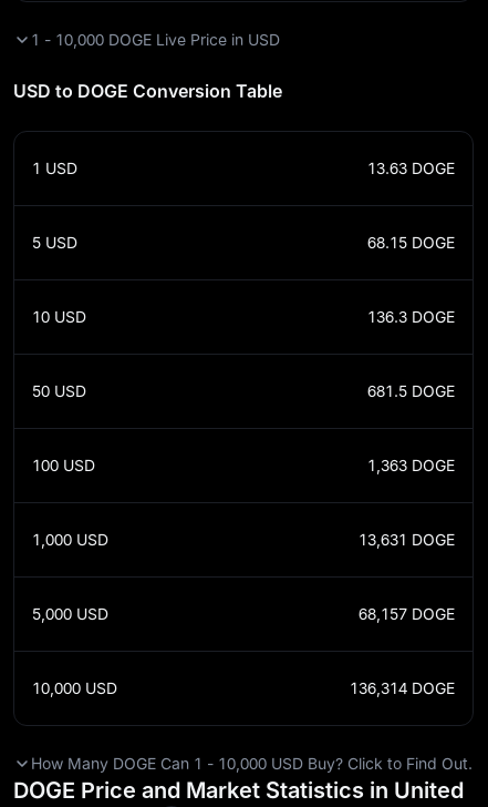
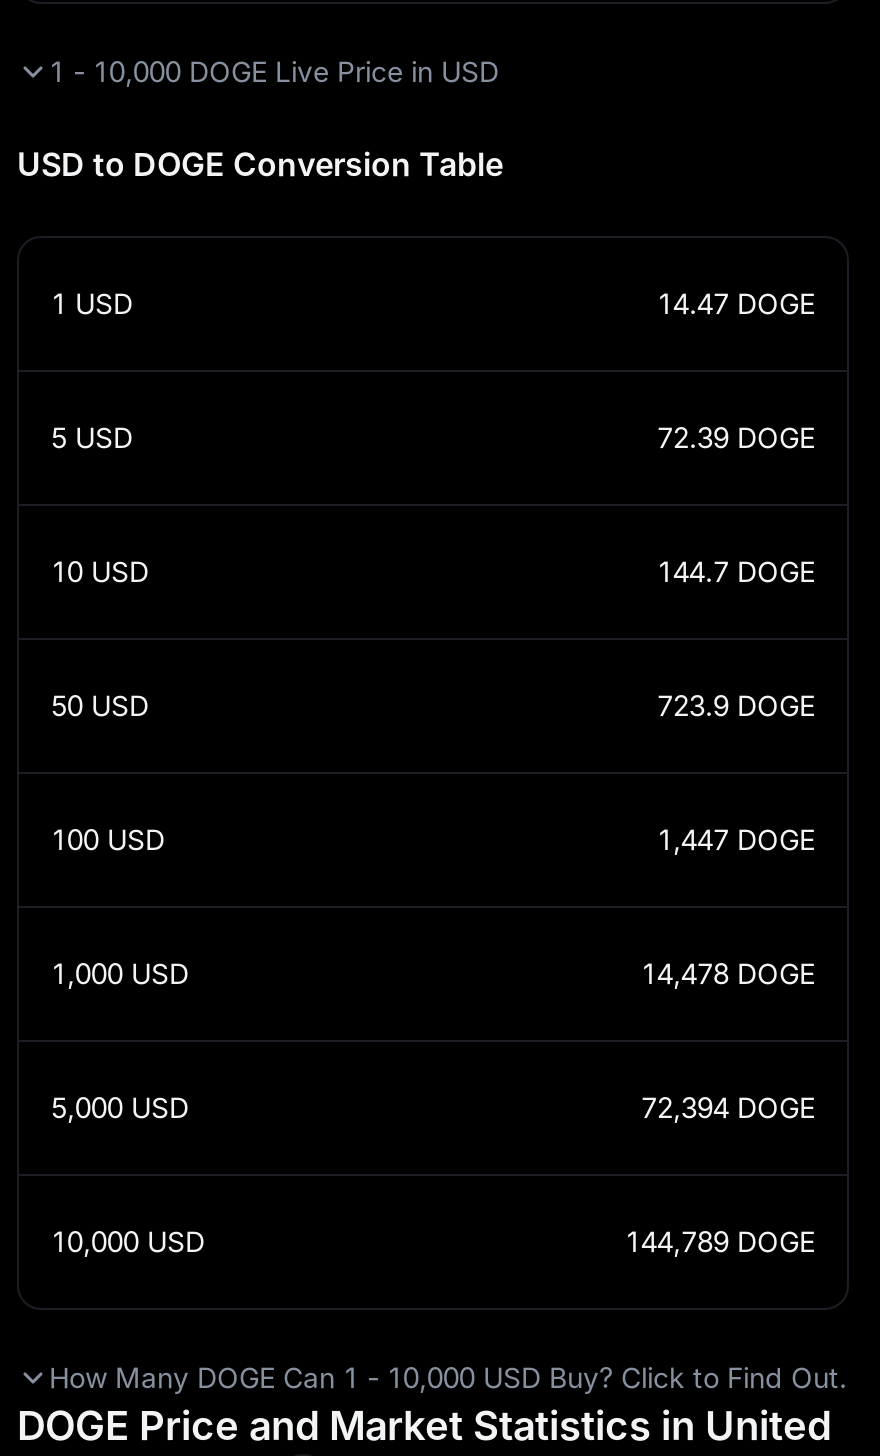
[367,159,455,177] 13.63 DOGE -> [657,286,815,320] 14.47 DOGE
[367,233,455,252] 68.15 DOGE -> [657,420,815,454] 72.39 DOGE
[367,307,455,326] 136.3 DOGE -> [657,554,815,588] 144.7 DOGE
[367,381,455,400] 681.5 DOGE -> [657,688,815,722] 723.9 DOGE
[367,456,455,474] 1,363 DOGE -> [657,822,815,856] 1,447 DOGE
[359,530,455,549] 13,631 DOGE -> [641,956,815,990] 14,478 DOGE
[359,604,455,623] 68,157 DOGE -> [641,1090,815,1124] 72,394 DOGE
[350,678,455,697] 136,314 DOGE -> [625,1224,815,1258] 144,789 DOGE

